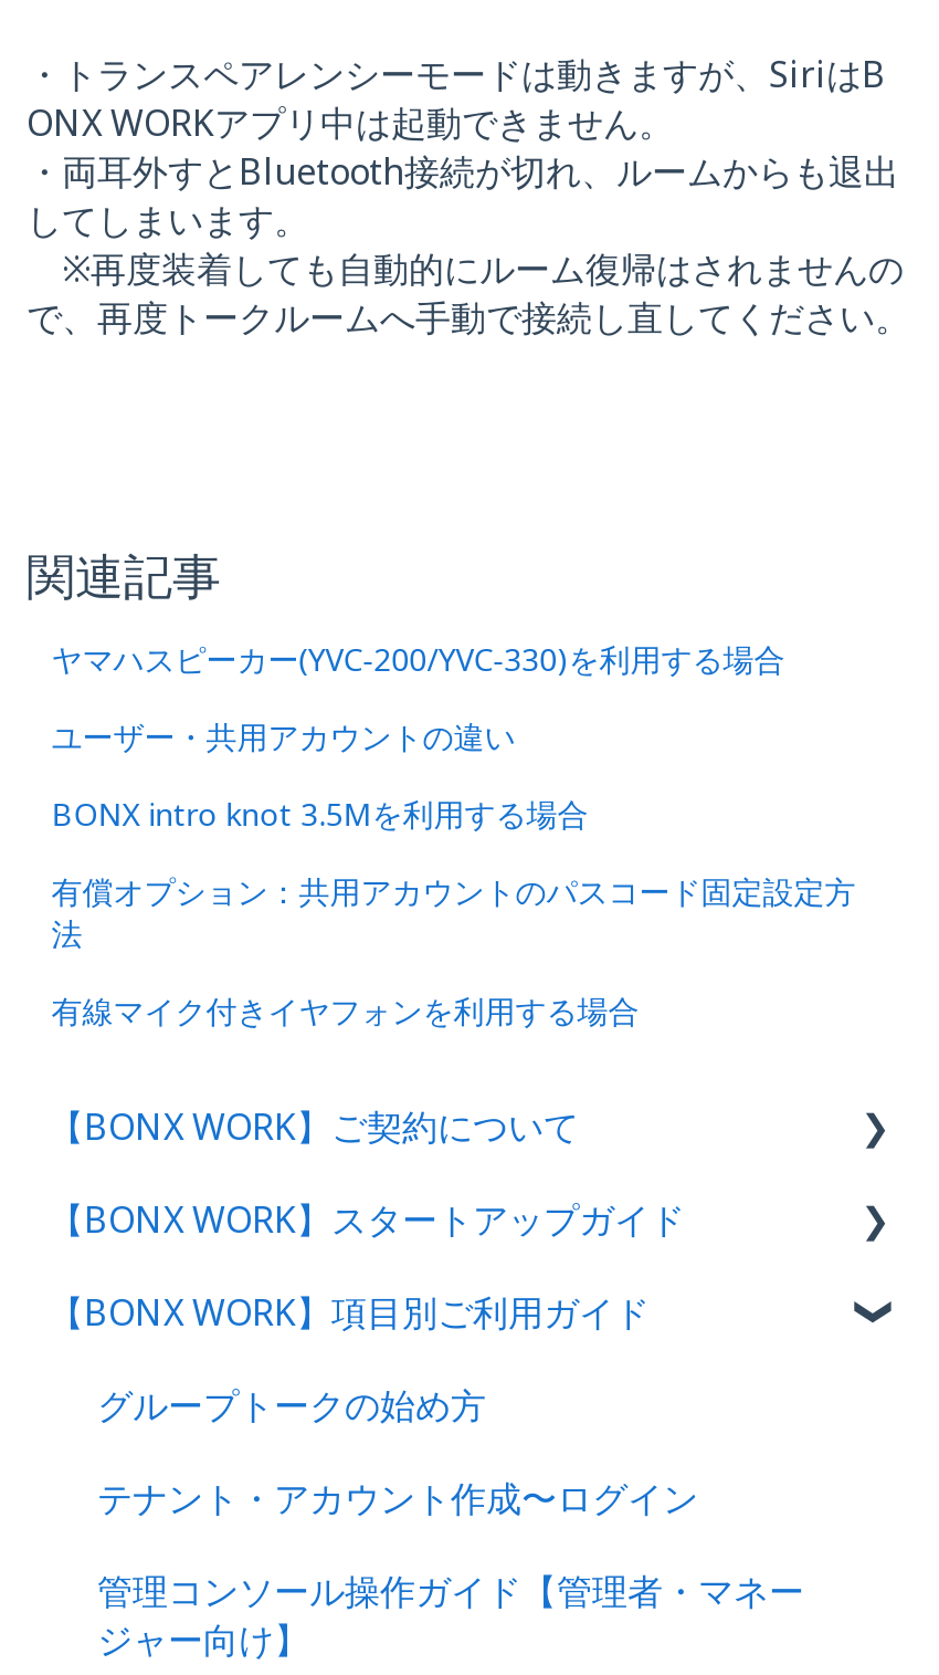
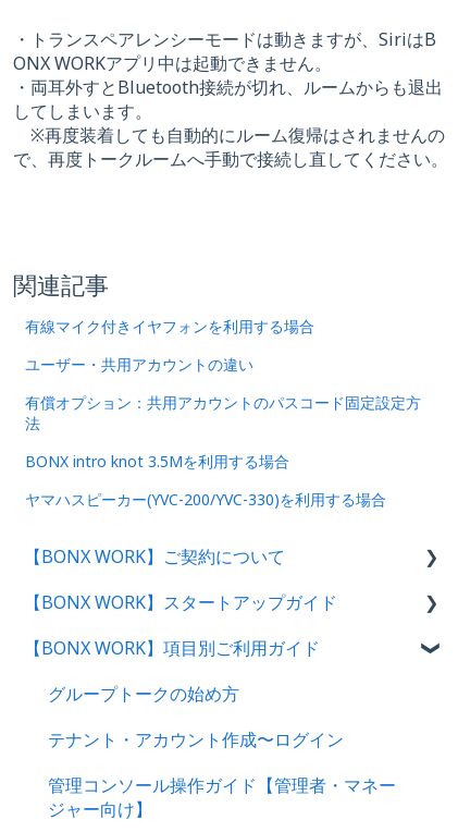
moved [51,637,785,679] -> [25,489,386,510]: ヤマハスピーカー(YVC-200/YVC-330)を利用する場合
moved [51,792,588,834] -> [25,451,290,472]: BONX intro knot 3.5Mを利用する場合
moved [51,869,855,953] -> [25,392,421,434]: 有償オプション：共用アカウントのパスコード固定設定方 | 法
moved [51,989,639,1031] -> [25,316,315,337]: 有線マイク付きイヤフォンを利用する場合

